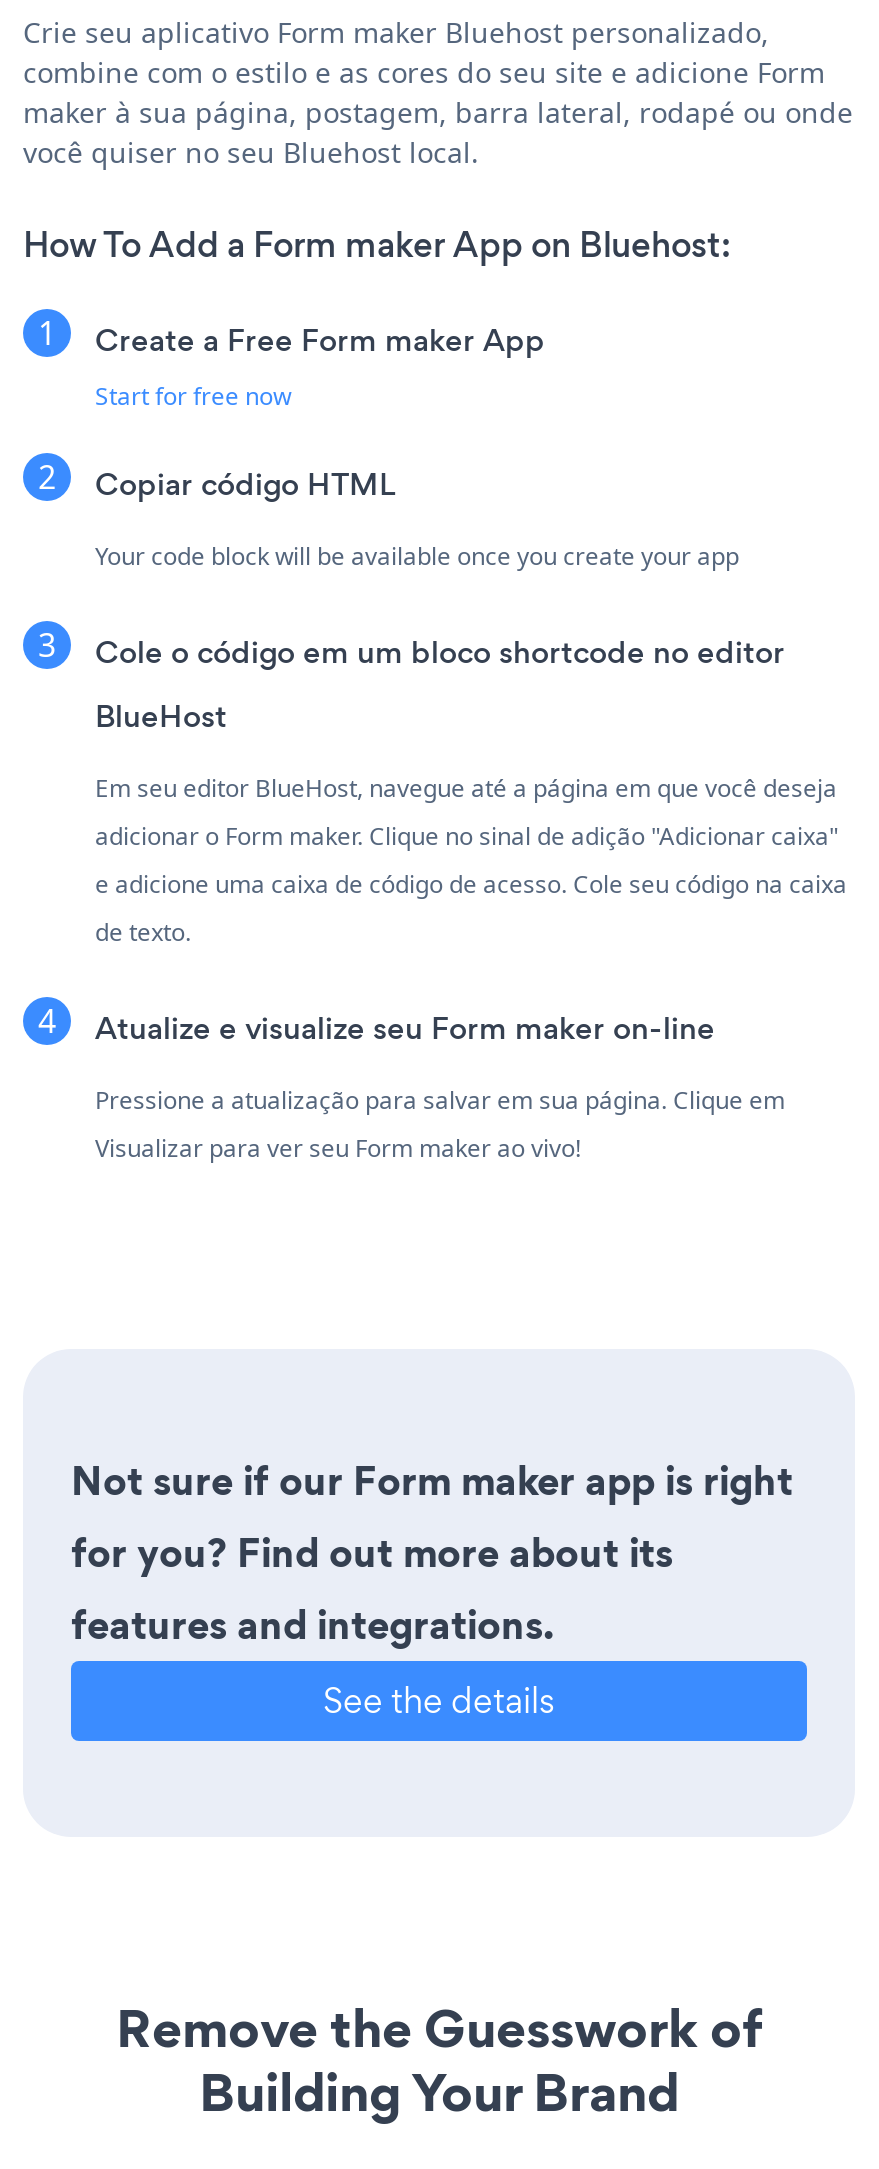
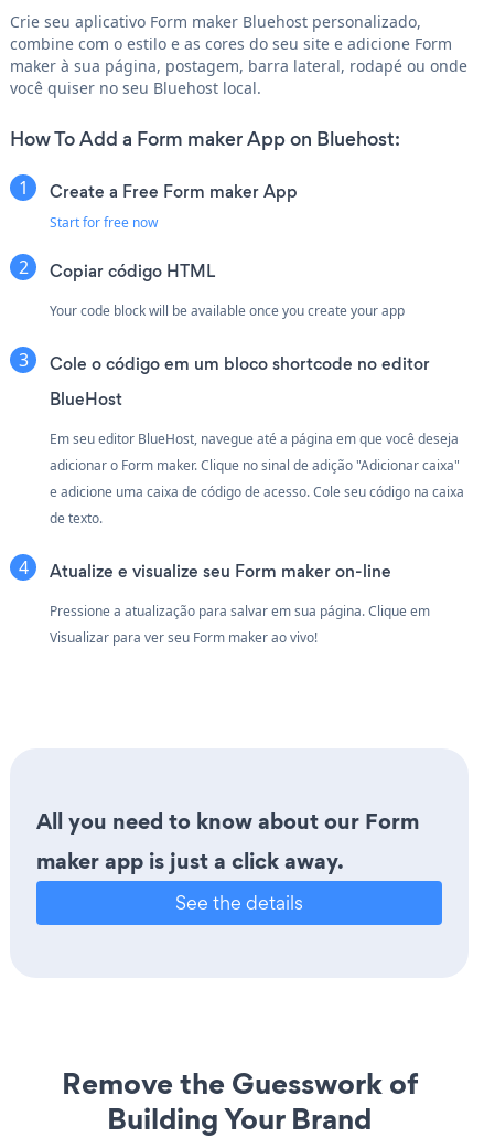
[71,1452,793,1652] Not sure if our Form maker app is right | for you? Find out more about its | features and integrations. -> [36,805,419,876] All you need to know about our Form | maker app is just a click away.

